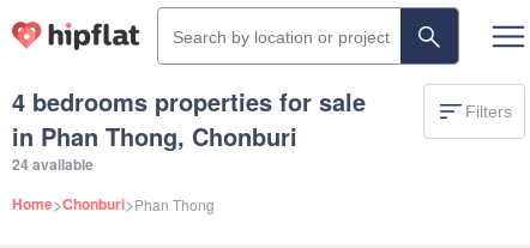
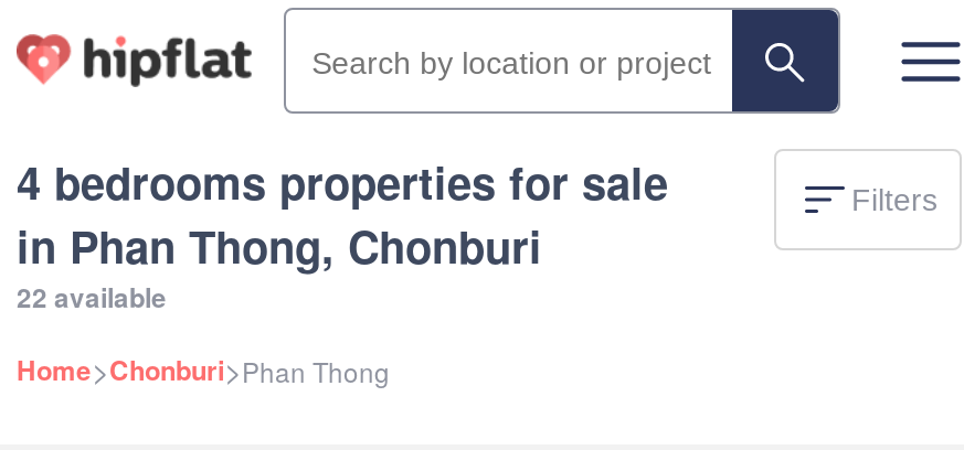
[12,153,94,175] 24 available -> [17,277,167,317] 22 available

